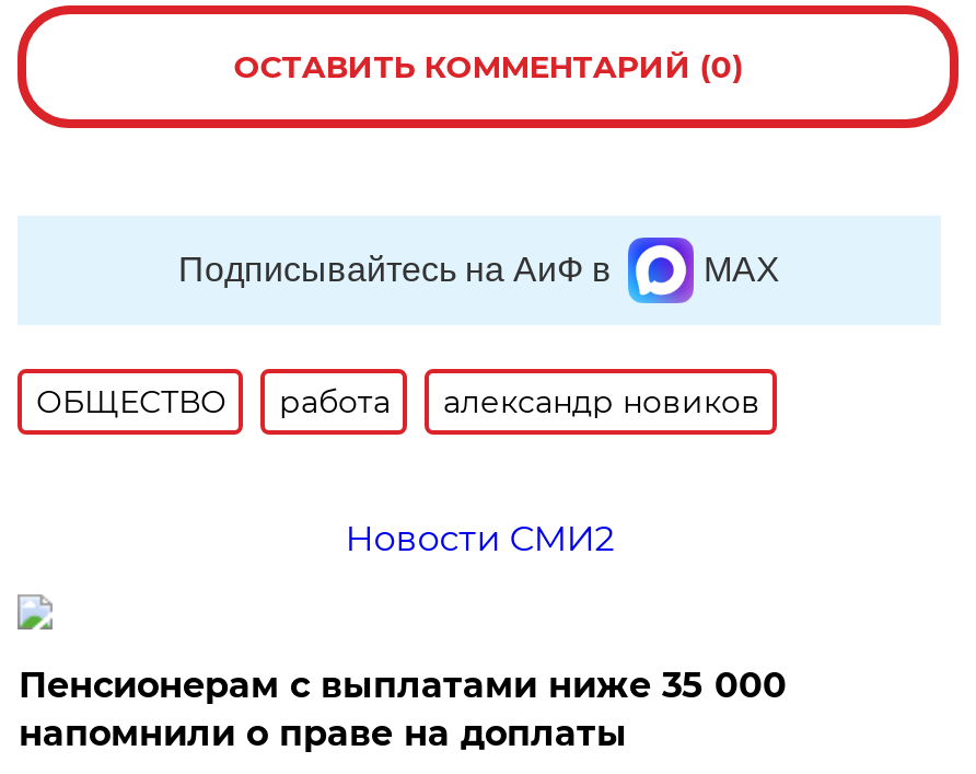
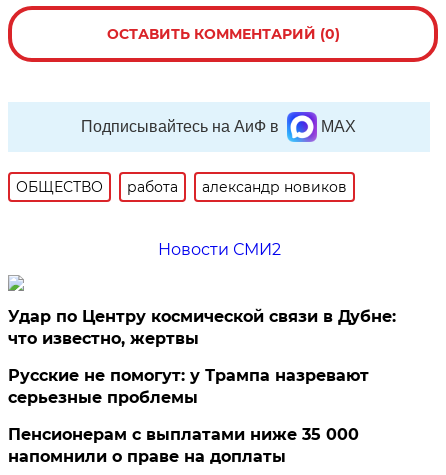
none -> [8,307,396,407] Удар по Центру космической связи в Дубне: | что известно, жертвы | Русские не помогут: у Трампа назревают | серьезные проблемы

